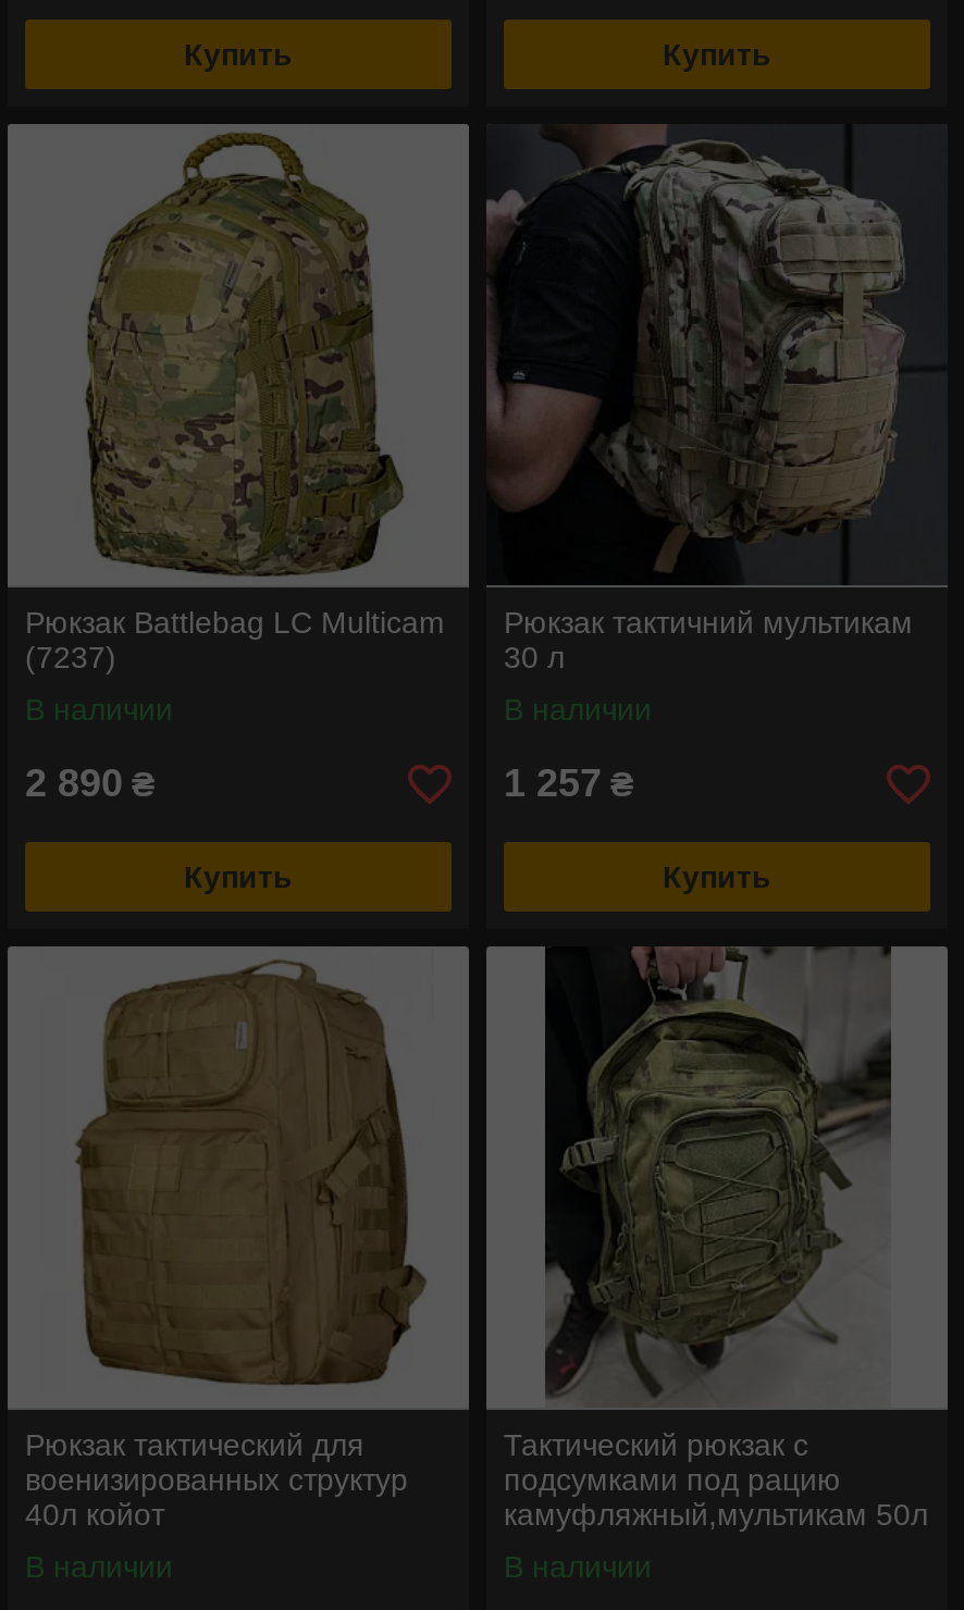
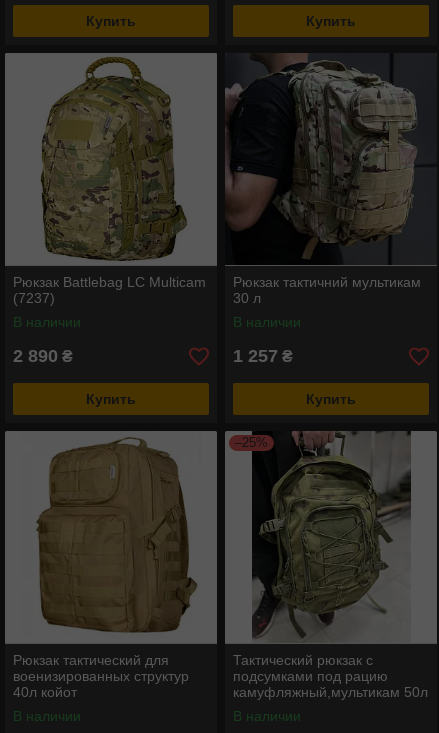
none -> [235,435,268,450] –25%

